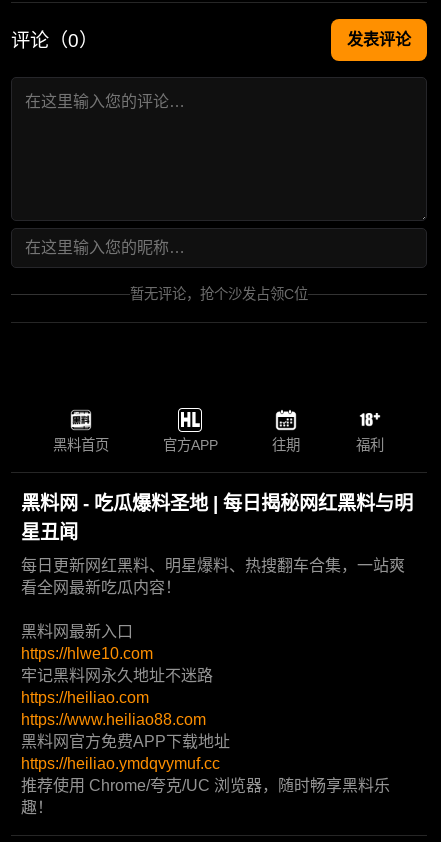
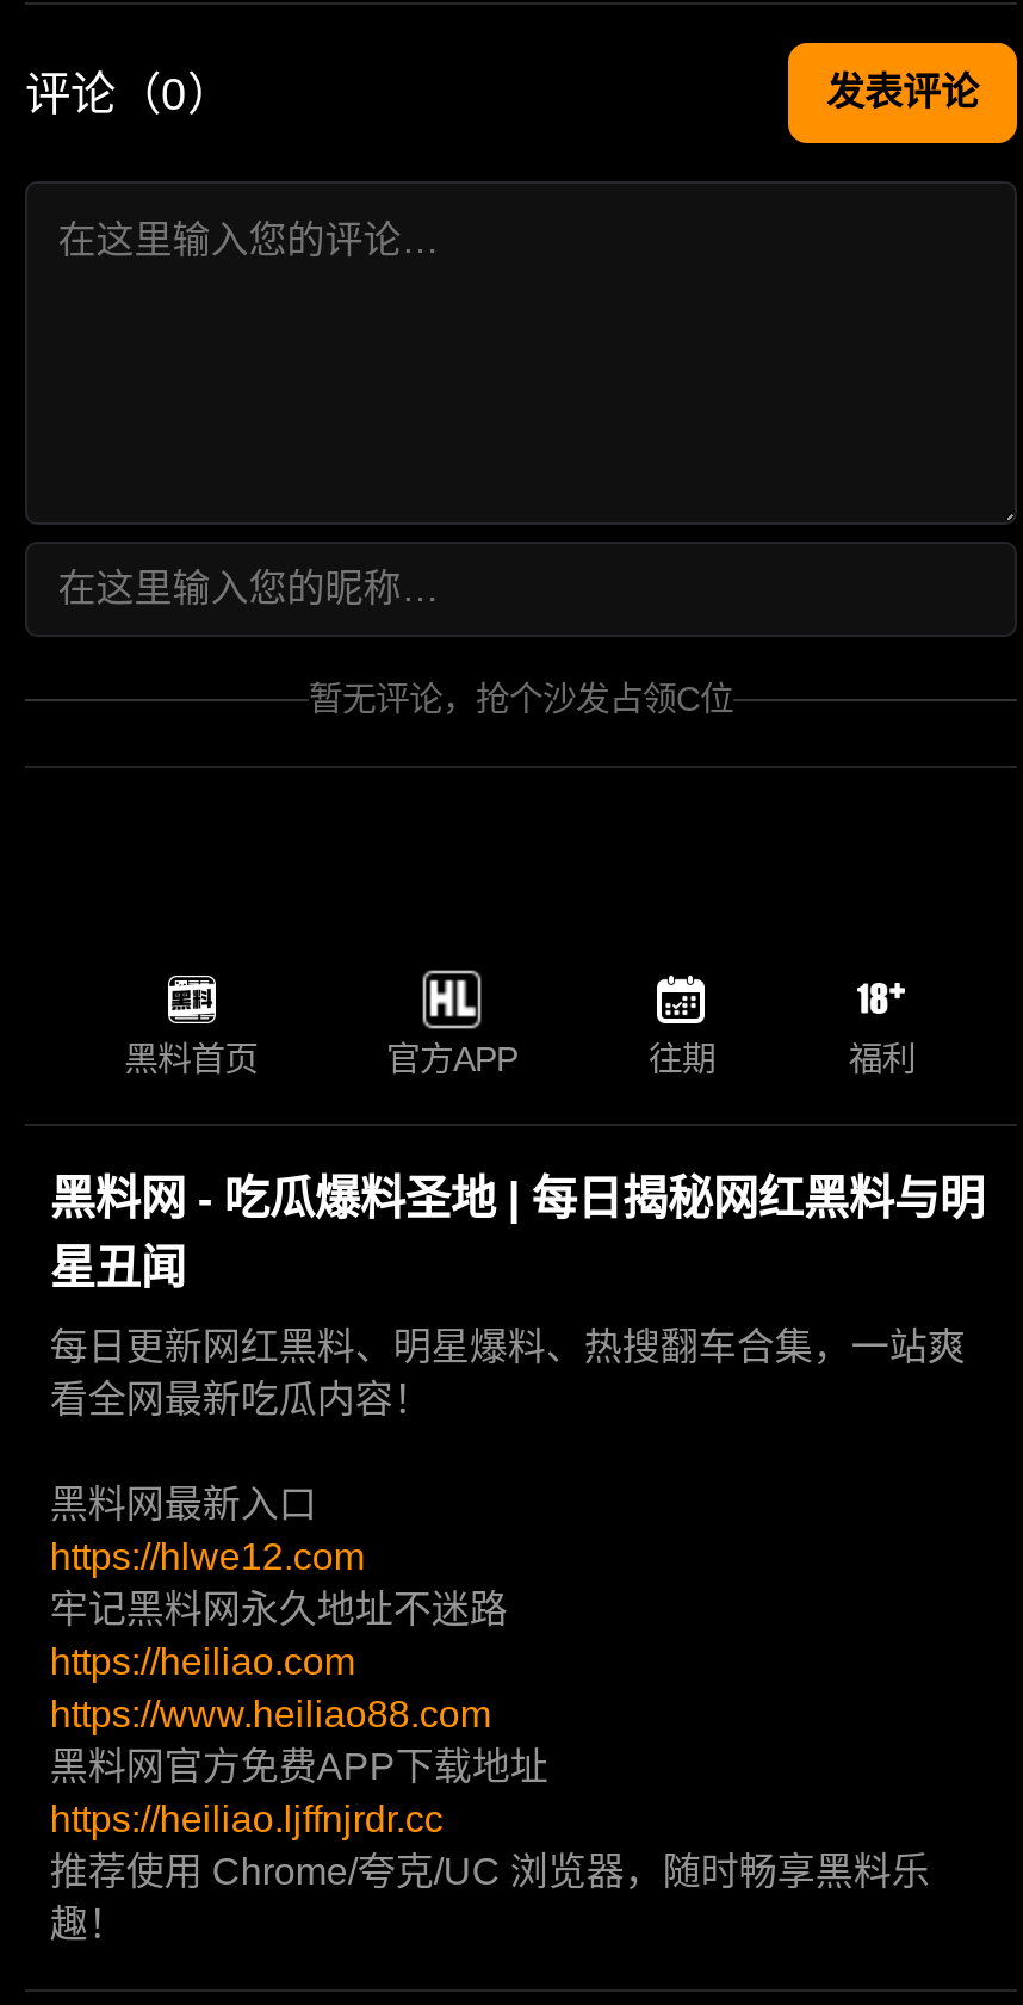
[21,645,153,662] https://hlwe10.com -> [50,1536,365,1576] https://hlwe12.com
[21,755,220,772] https://heiliao.ymdqvymuf.cc -> [50,1798,443,1839] https://heiliao.ljffnjrdr.cc

